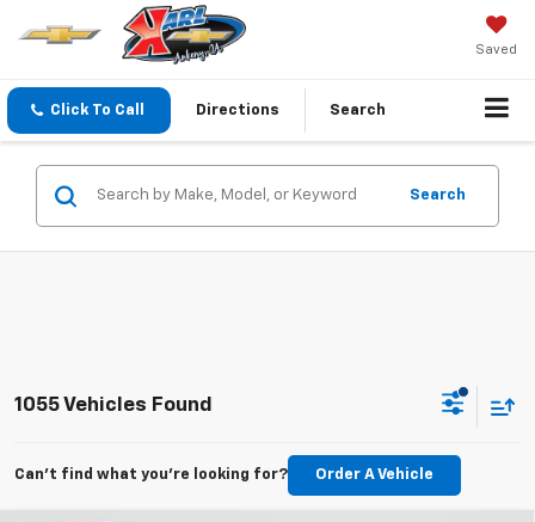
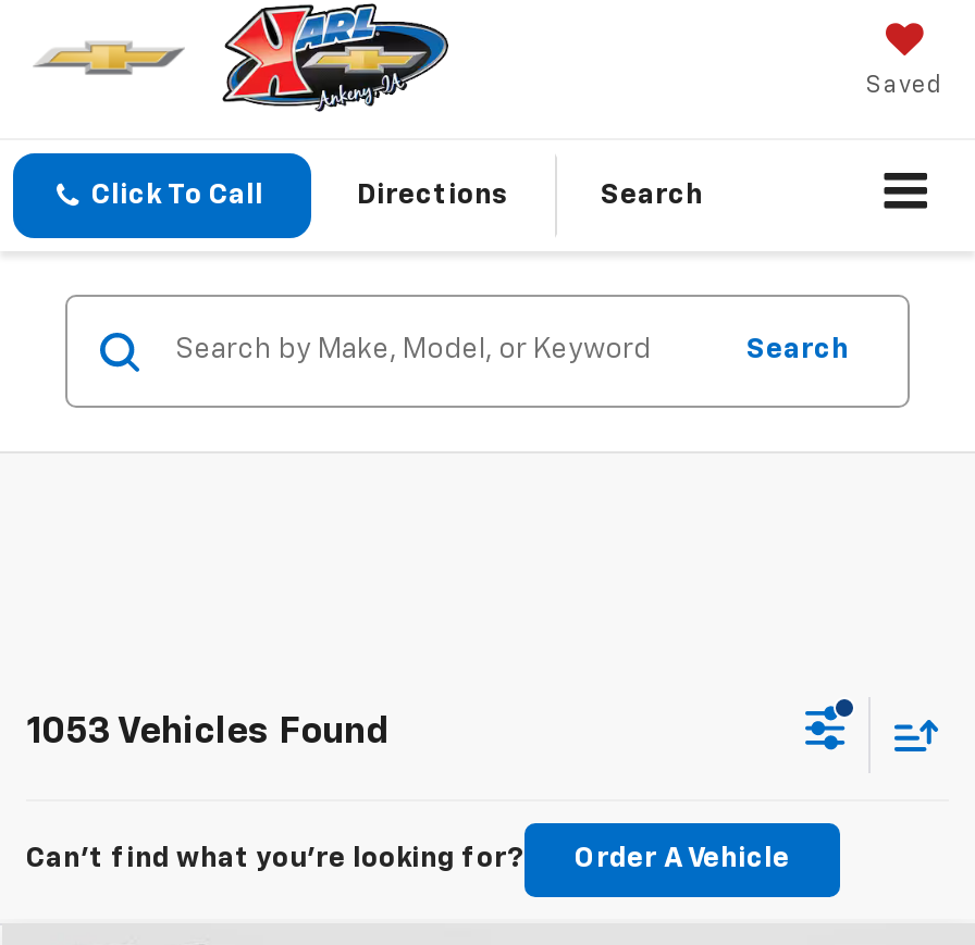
[14,395,213,416] 1055 Vehicles Found -> [26,714,390,751] 1053 Vehicles Found

